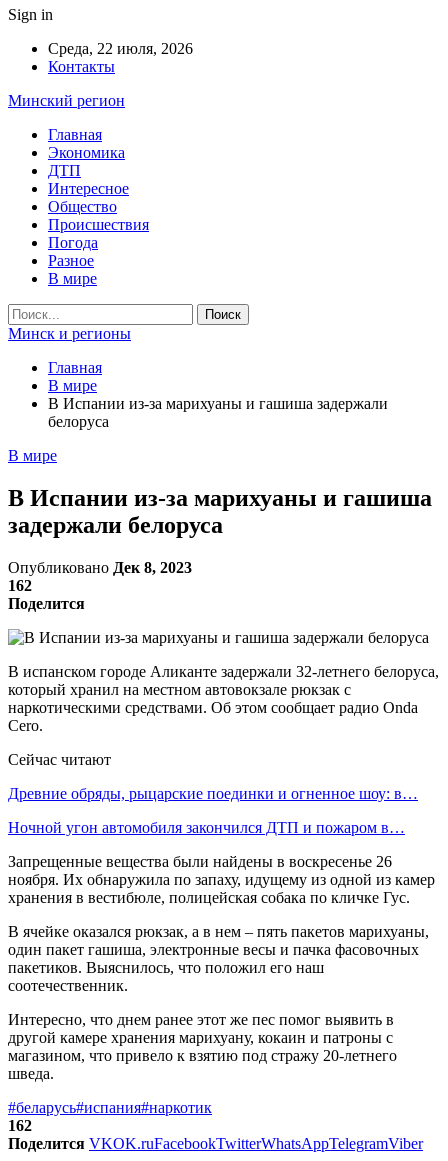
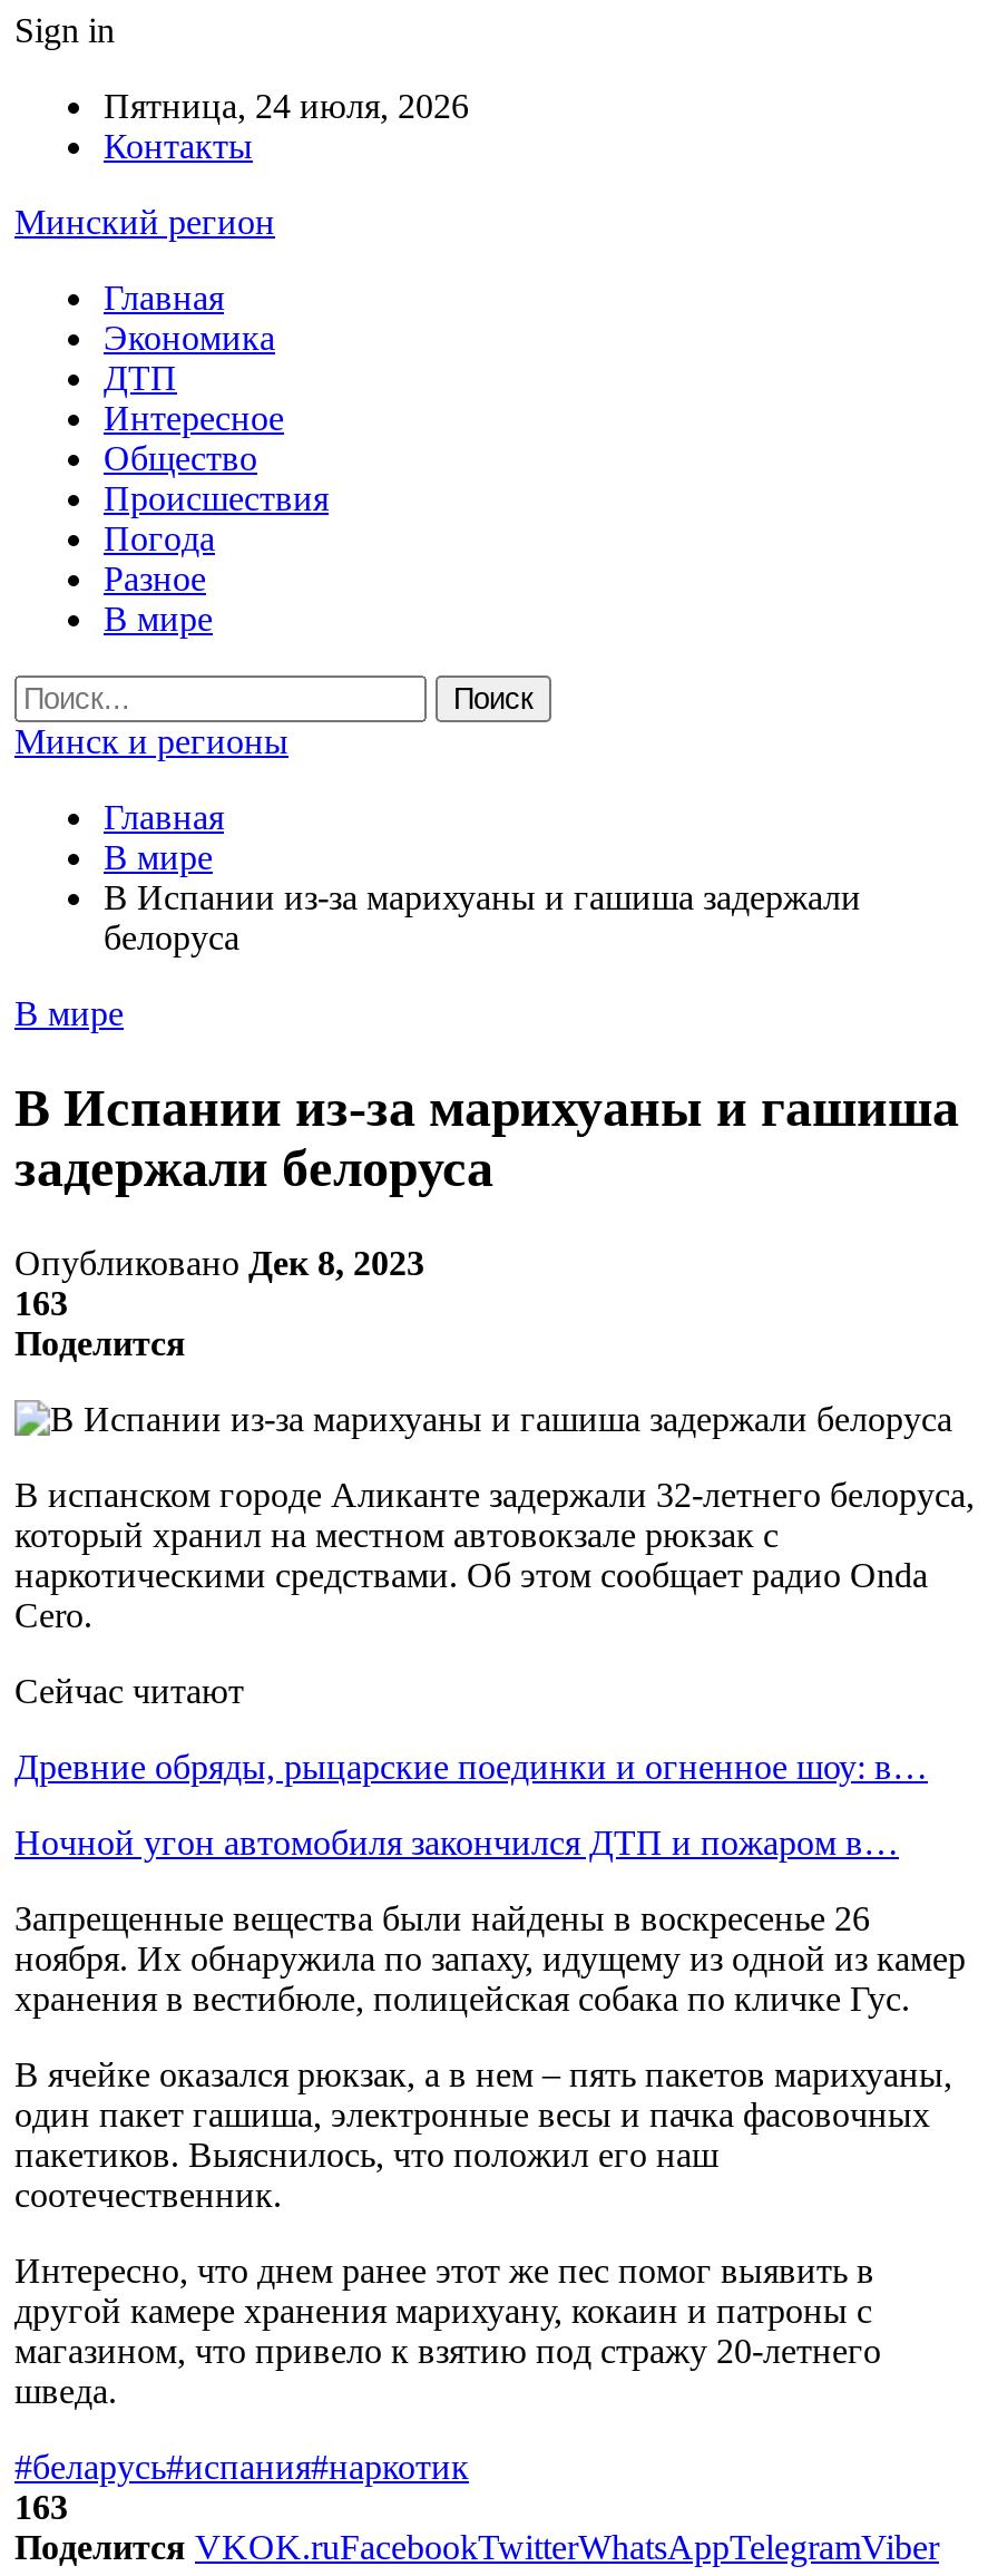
[48,40,193,57] Среда, 22 июля, 2026 -> [104,87,469,125] Пятница, 24 июля, 2026
[8,577,32,594] 162 -> [14,1284,68,1322] 163
[8,1117,32,1134] 162 -> [14,2487,68,2525] 163

